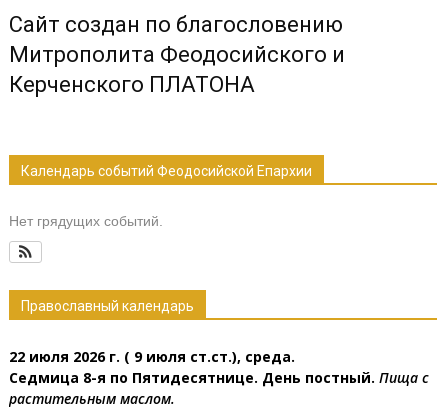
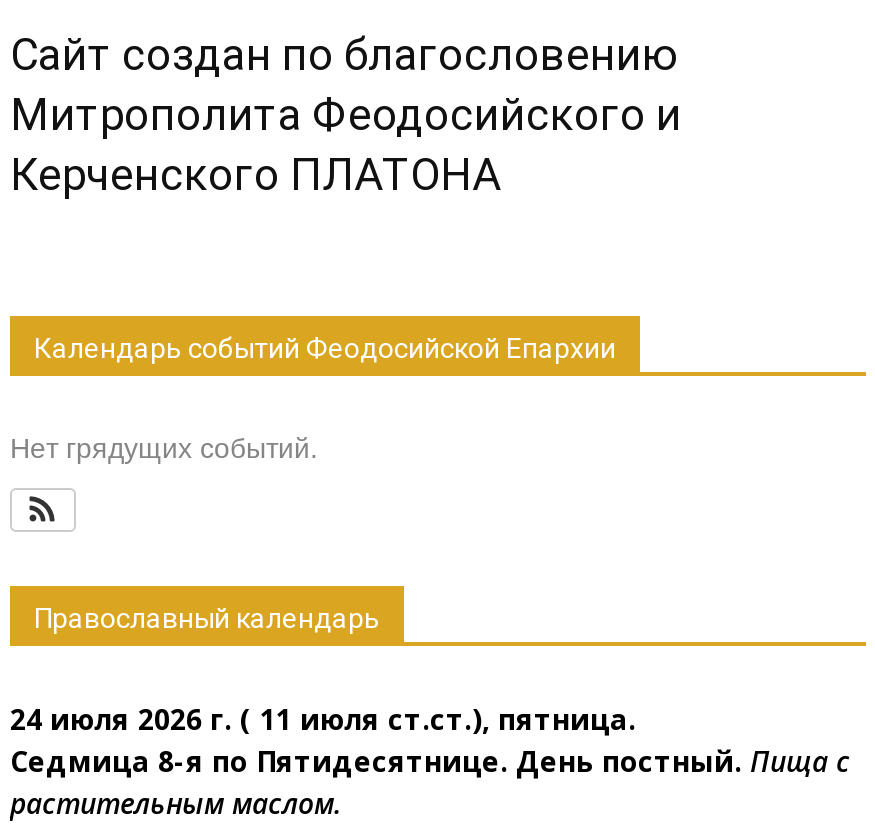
[9,347,295,366] 22 июля 2026 г. ( 9 июля ст.ст.), среда. -> [10,700,636,738] 24 июля 2026 г. ( 11 июля ст.ст.), пятница.

